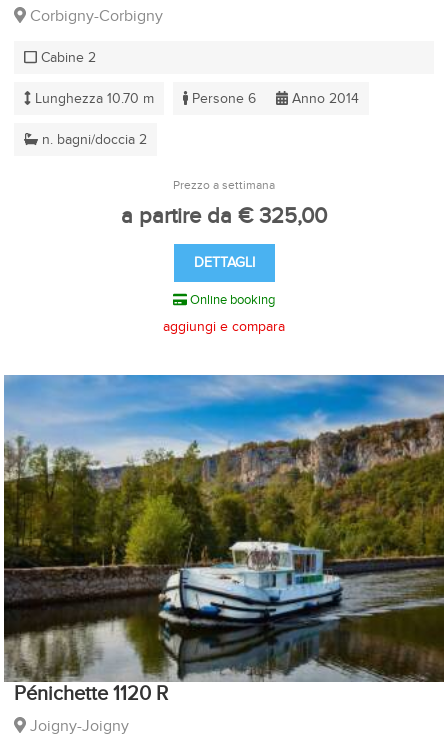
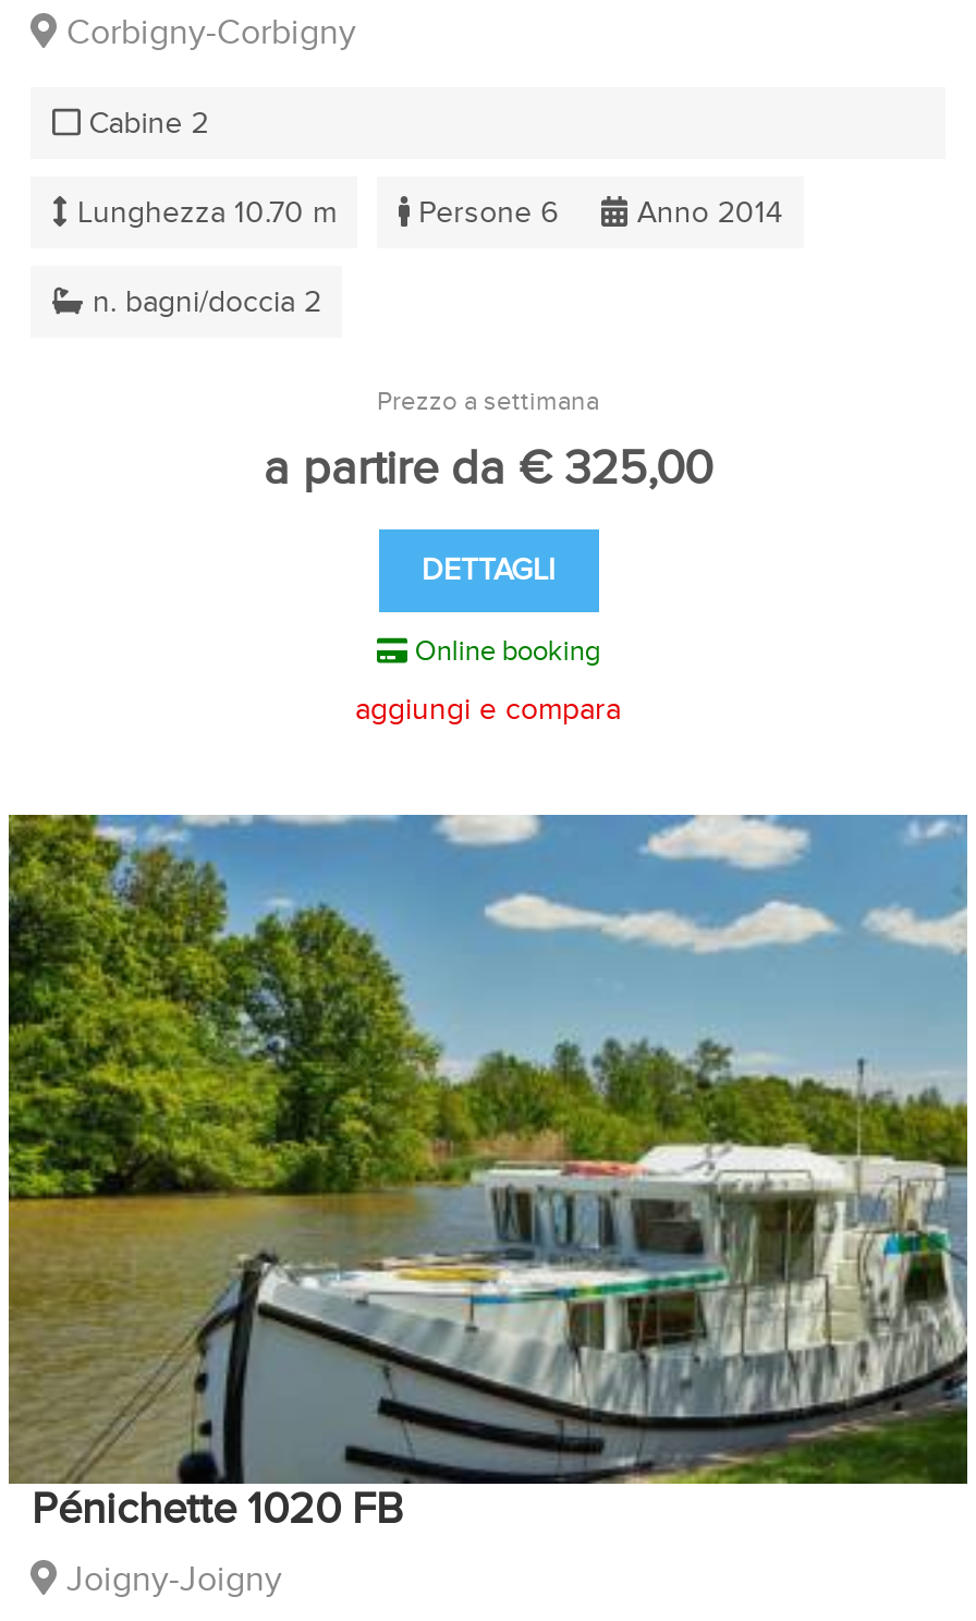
[3,374,445,706] [image] | Pénichette 1120 R -> [7,813,969,1536] [image] | Pénichette 1020 FB

